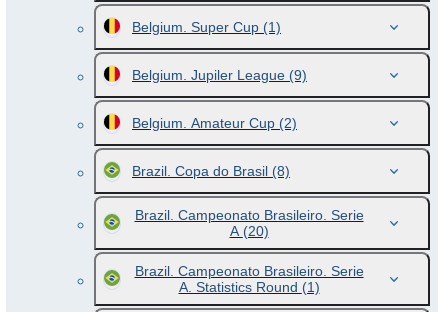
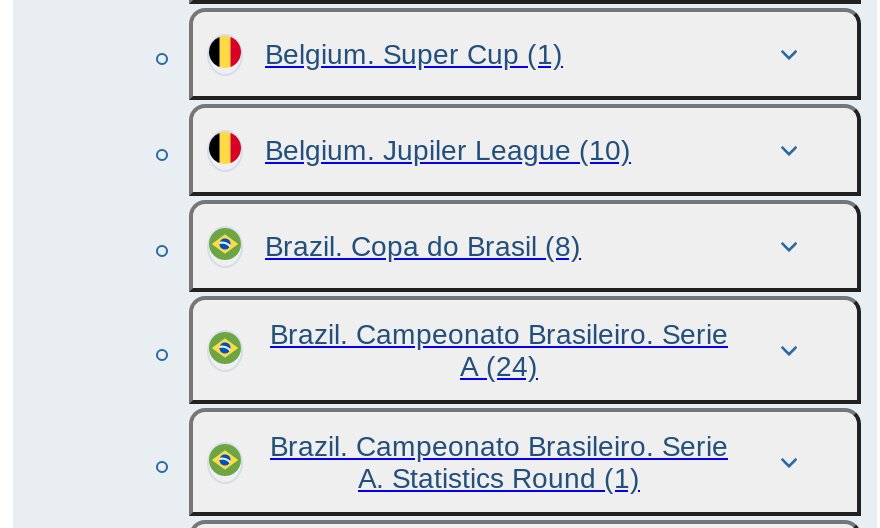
[132,67,307,131] Belgium. Jupiler League (9) | Belgium. Amateur Cup (2) -> [265,134,631,166] Belgium. Jupiler League (10)
[229,223,268,239] A (20) -> [460,350,538,382] A (24)

